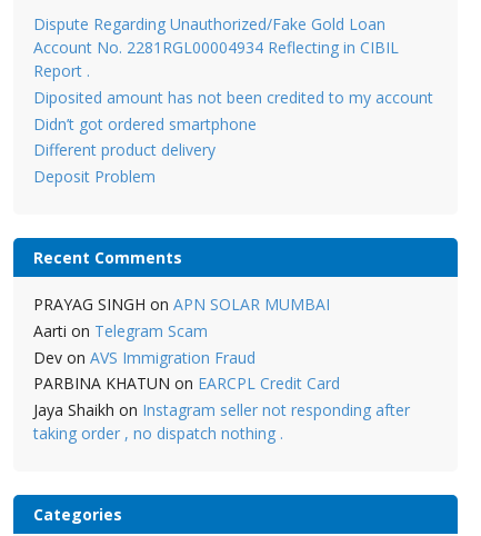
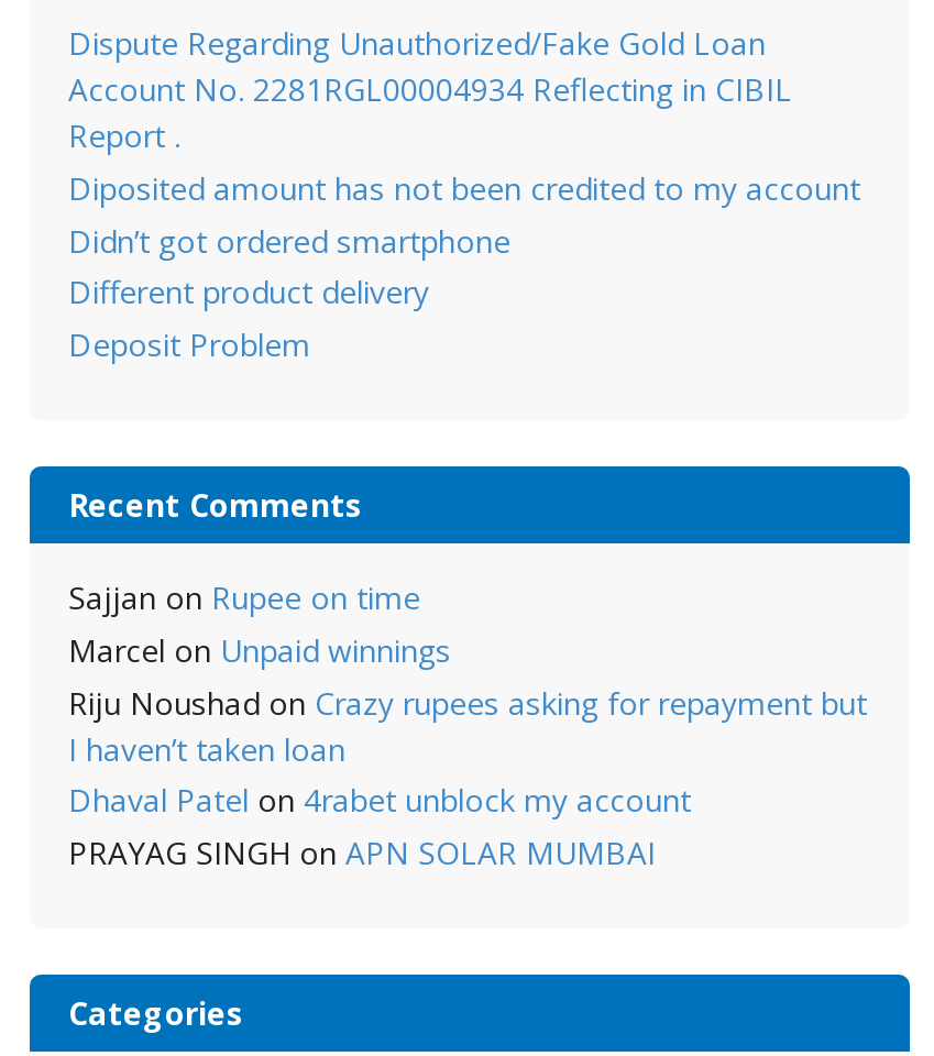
none -> [68,576,867,821] Sajjan on Rupee on time | Marcel on Unpaid winnings | Riju Noushad on Crazy rupees asking for repayment but | I haven’t taken loan | Dhaval Patel on 4rabet unblock my account
moved [33,294,329,315] -> [68,832,656,874]: PRAYAG SINGH on APN SOLAR MUMBAI
[33,320,409,444] Aarti on Telegram Scam | Dev on AVS Immigration Fraud | PARBINA KHATUN on EARCPL Credit Card | Jaya Shaikh on Instagram seller not responding after | taking order , no dispatch nothing . -> none

